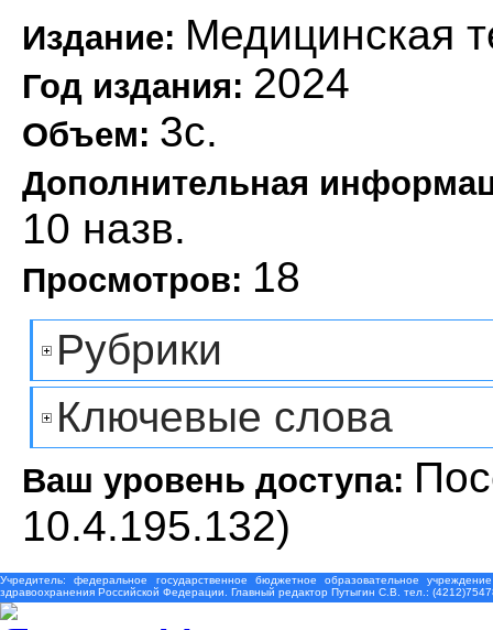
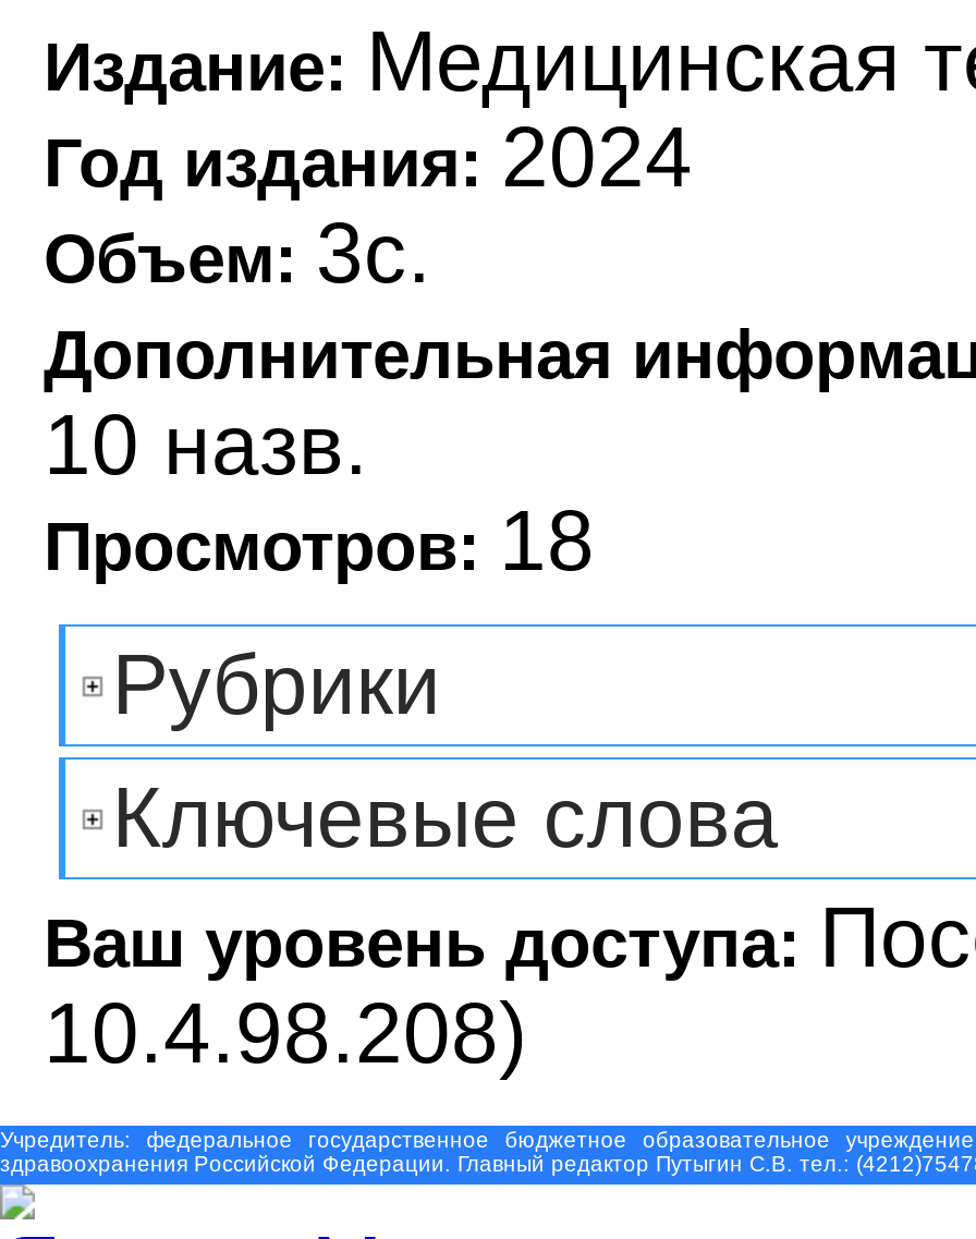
[22,502,291,549] 10.4.195.132) -> [44,985,527,1079] 10.4.98.208)

